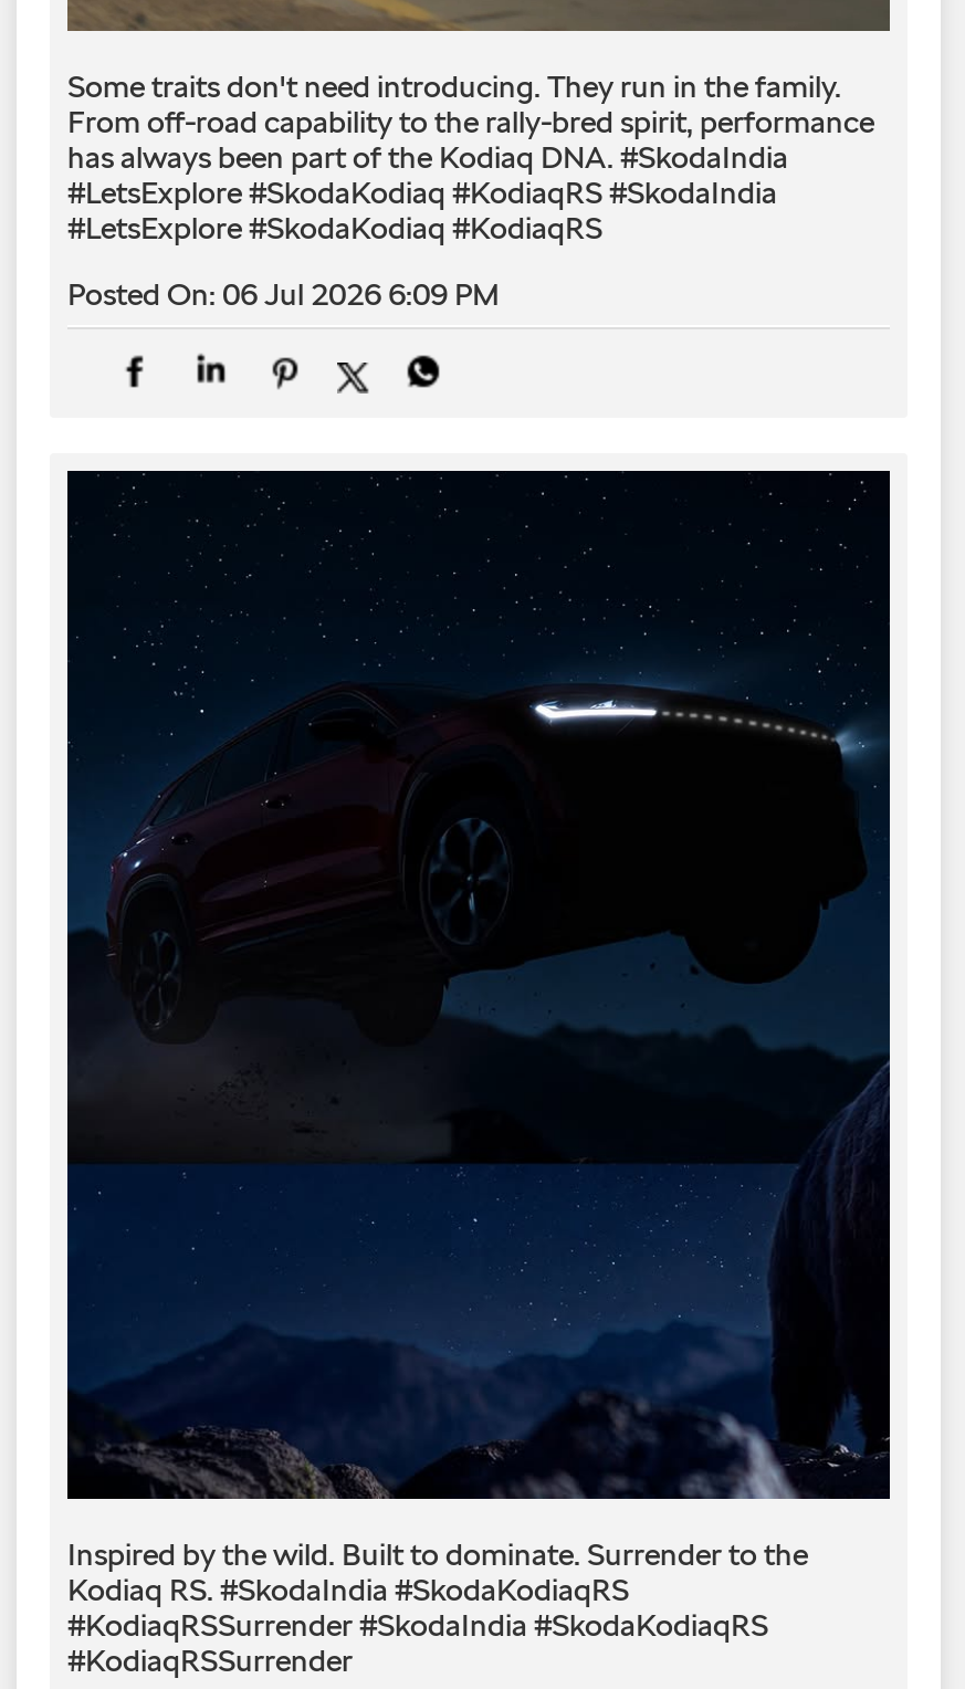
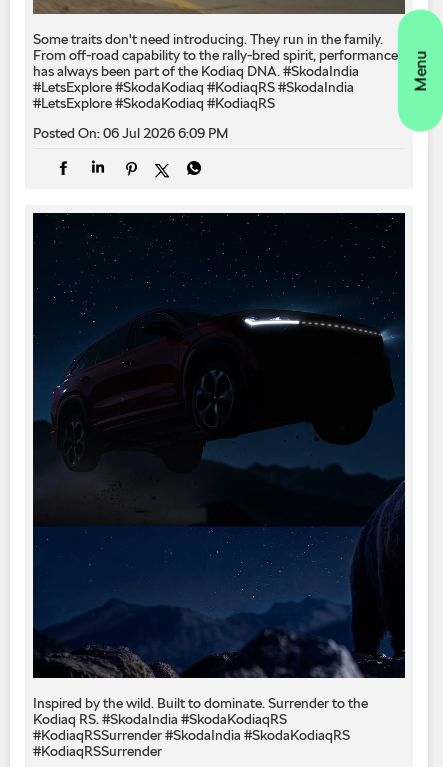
none -> [397,9,440,132] [image]

